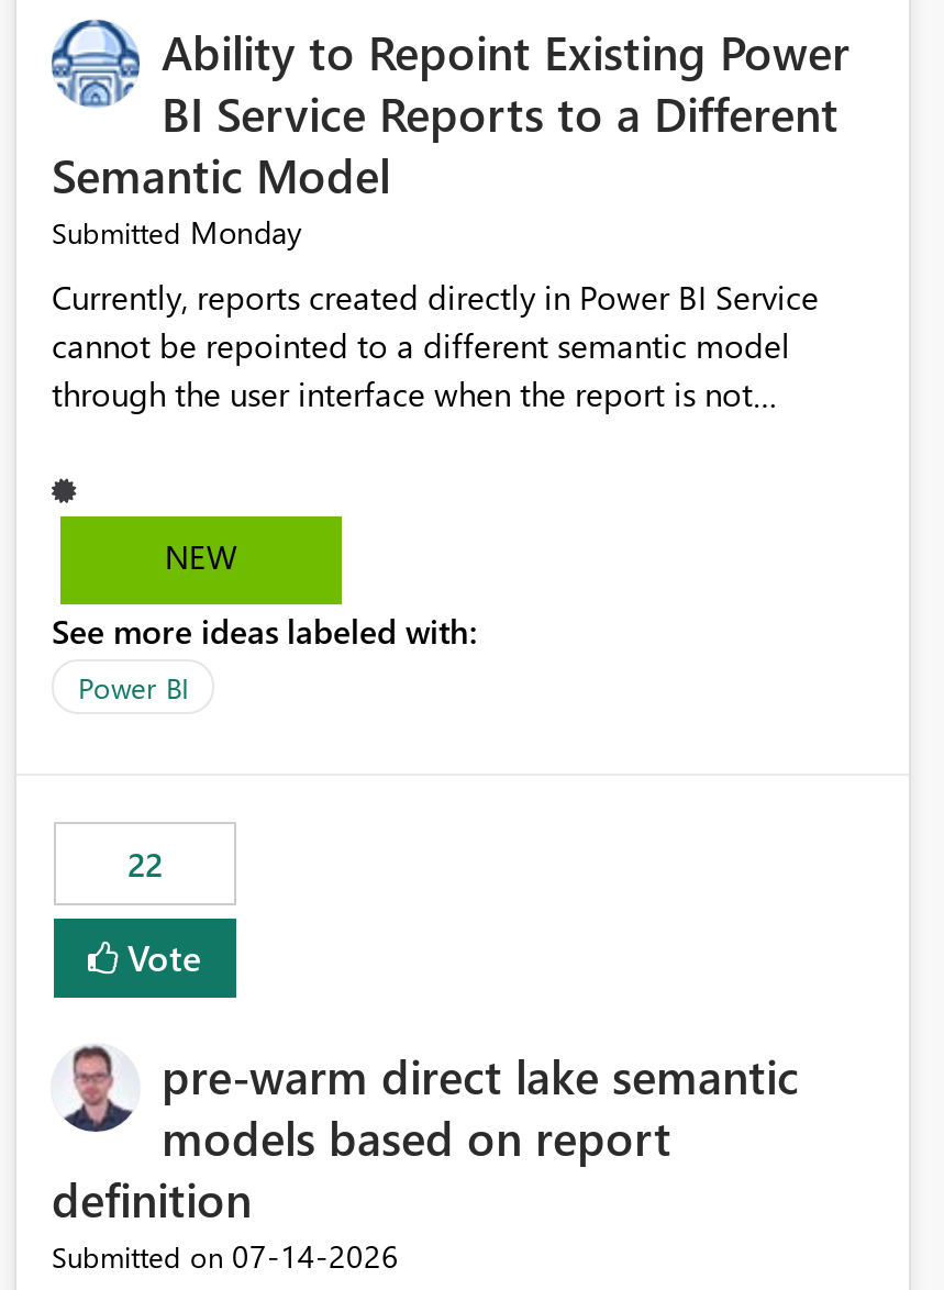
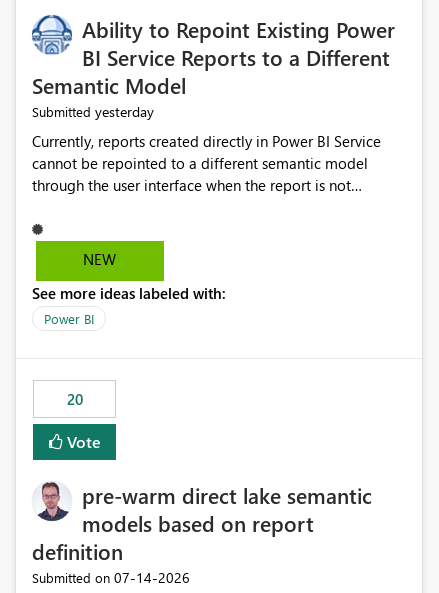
[52,212,302,254] Submitted Monday -> [32,102,154,121] Submitted yesterday
[127,843,163,887] 22 -> [66,389,82,409] 20

